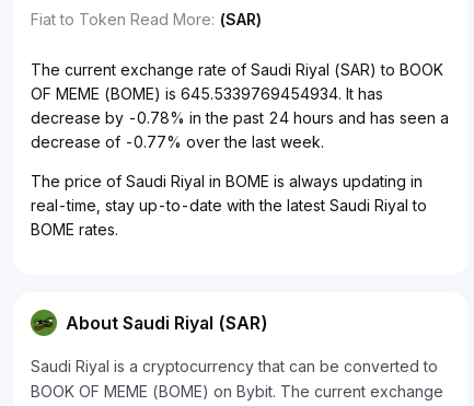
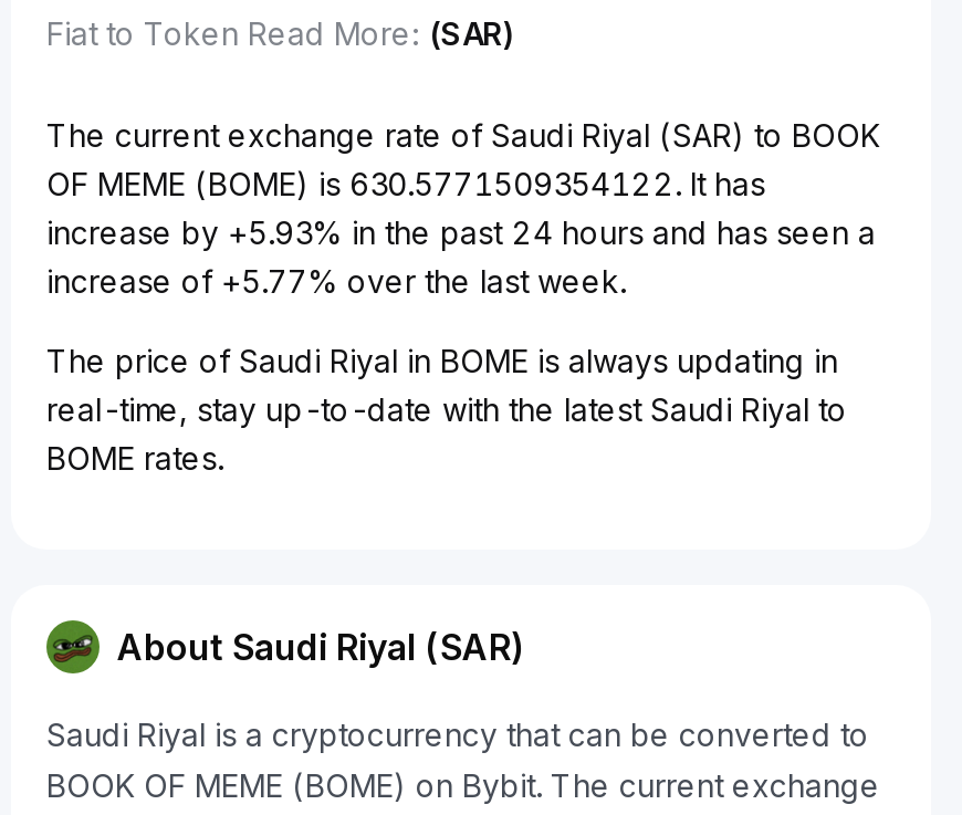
[31,84,383,103] OF MEME (BOME) is 645.5339769454934. It has -> [46,165,765,202] OF MEME (BOME) is 630.5771509354122. It has
[31,108,449,127] decrease by -0.78% in the past 24 hours and has seen a -> [46,213,876,251] increase by +5.93% in the past 24 hours and has seen a
[31,132,324,151] decrease of -0.77% over the last week. -> [46,262,626,300] increase of +5.77% over the last week.

